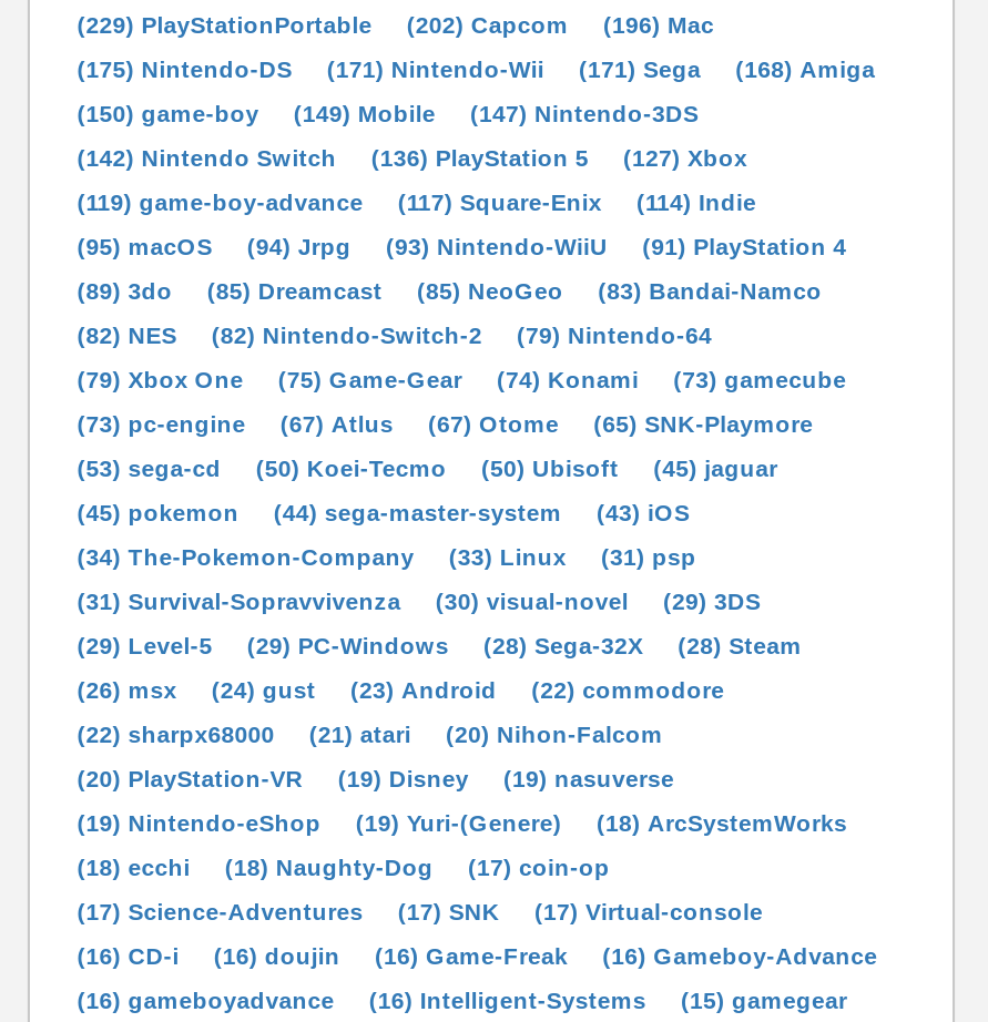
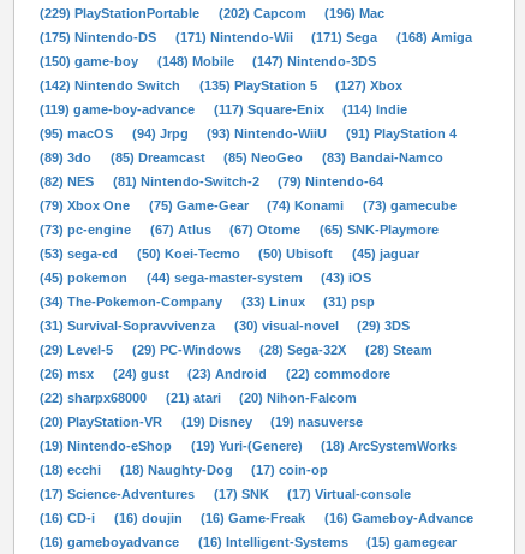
[77,99,699,125] (150) game-boy (149) Mobile (147) Nintendo-3DS -> [40,54,377,68] (150) game-boy (148) Mobile (147) Nintendo-3DS
[77,143,747,170] (142) Nintendo Switch (136) PlayStation 5 (127) Xbox -> [40,78,403,92] (142) Nintendo Switch (135) PlayStation 5 (127) Xbox
[212,321,489,347] (82) Nintendo-Switch-2 -> [113,174,263,188] (81) Nintendo-Switch-2

